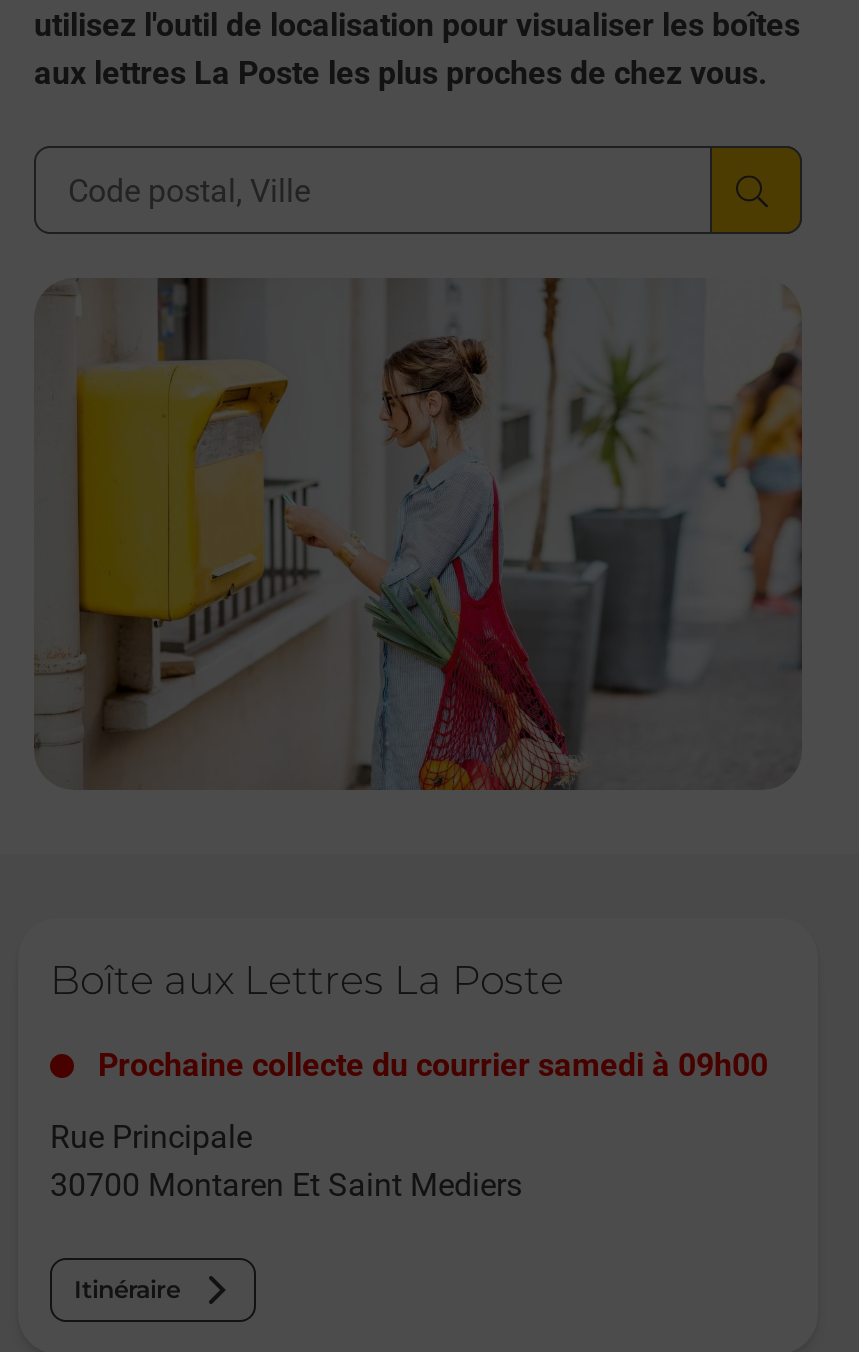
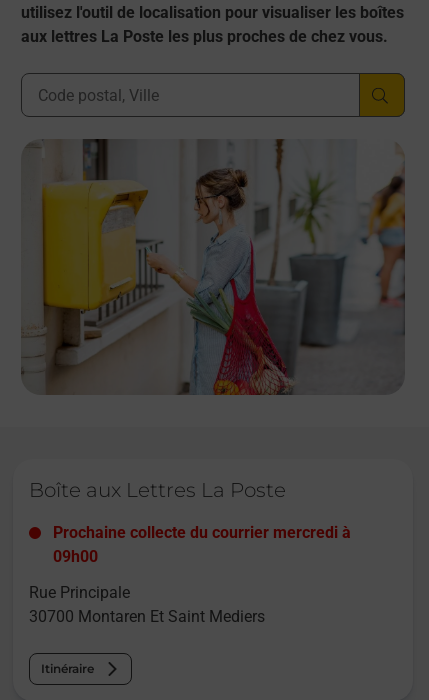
[98,1047,768,1085] Prochaine collecte du courrier samedi à 09h00 -> [53,523,351,566] Prochaine collecte du courrier mercredi à | 09h00

